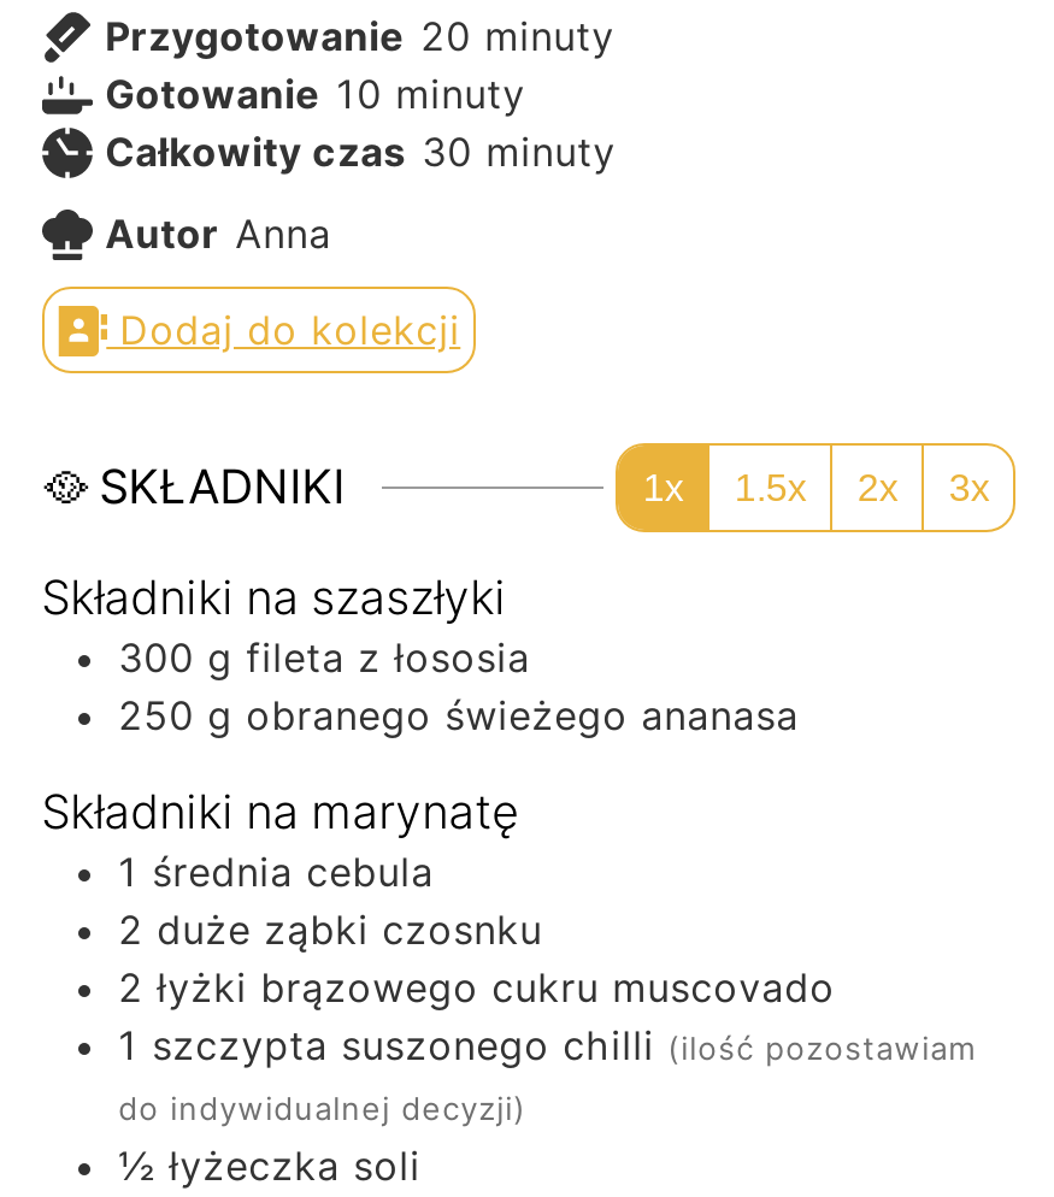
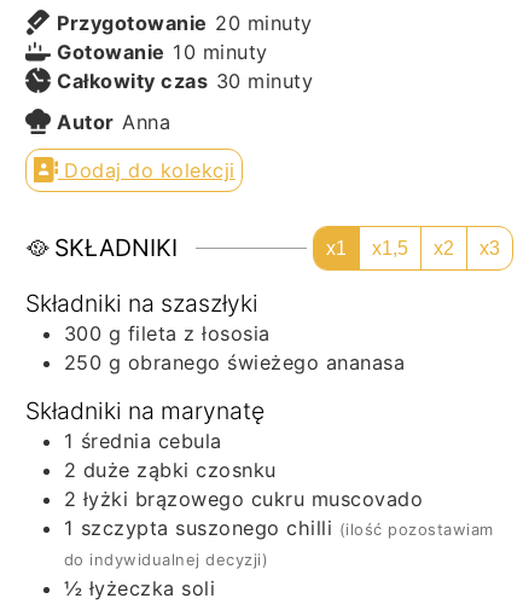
[643,467,990,508] 1x | 1.5x | 2x | 3x -> [327,238,500,258] x1 | x1,5 | x2 | x3

